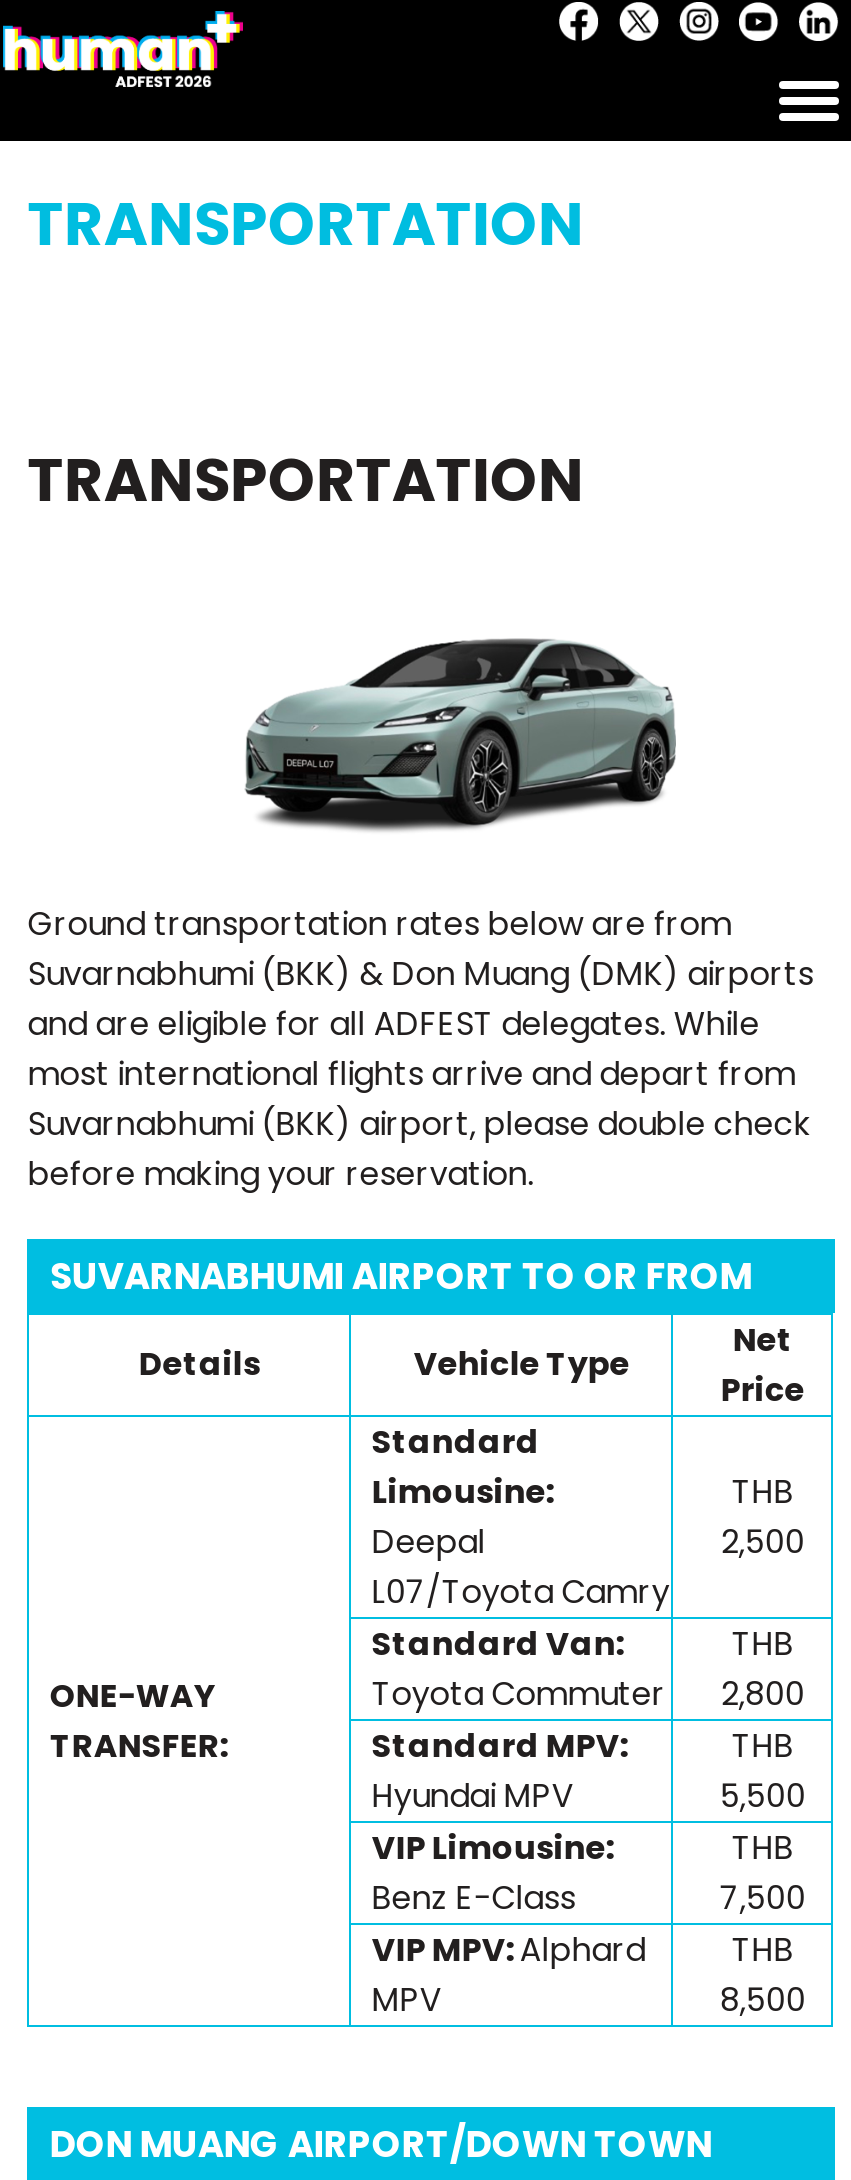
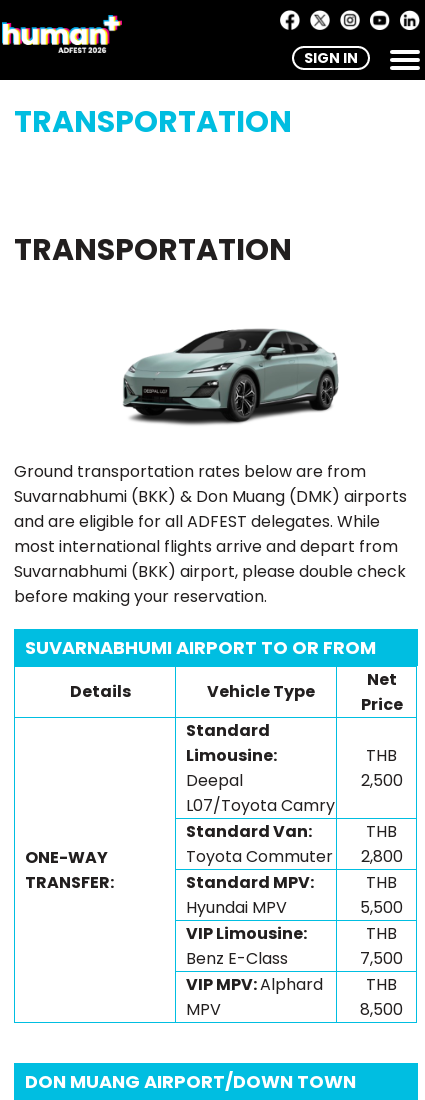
none -> [304,48,358,68] SIGN IN

